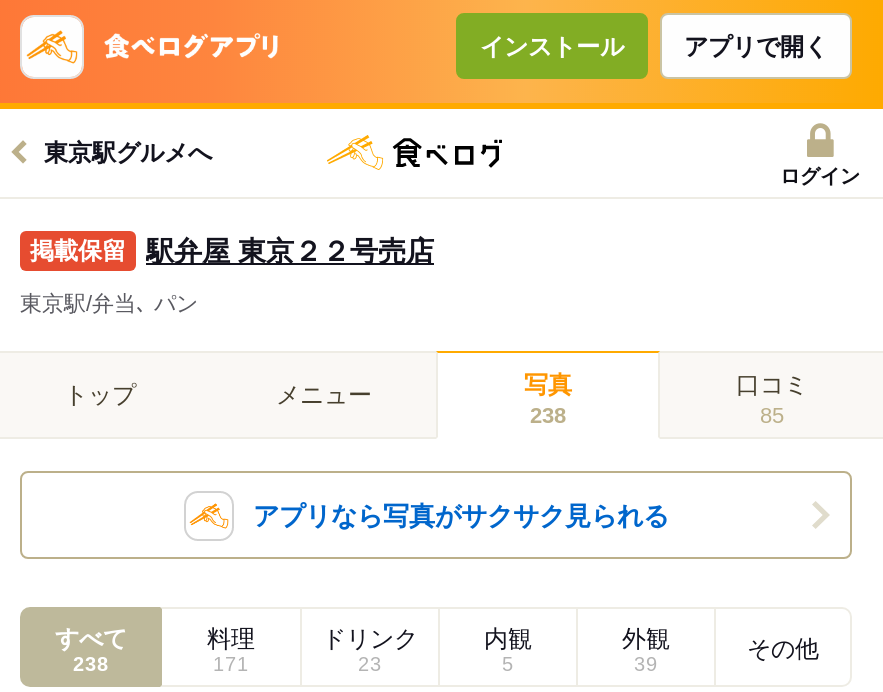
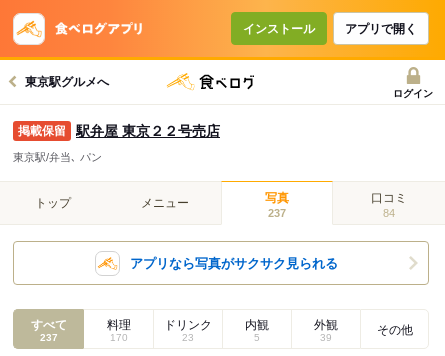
[530,403,566,427] 238 -> [268,207,286,219] 237
[760,403,784,427] 85 -> [383,207,395,219] 84
[73,653,109,675] 238 -> [39,332,57,343] 237
[213,653,249,675] 171 -> [109,332,127,343] 170

